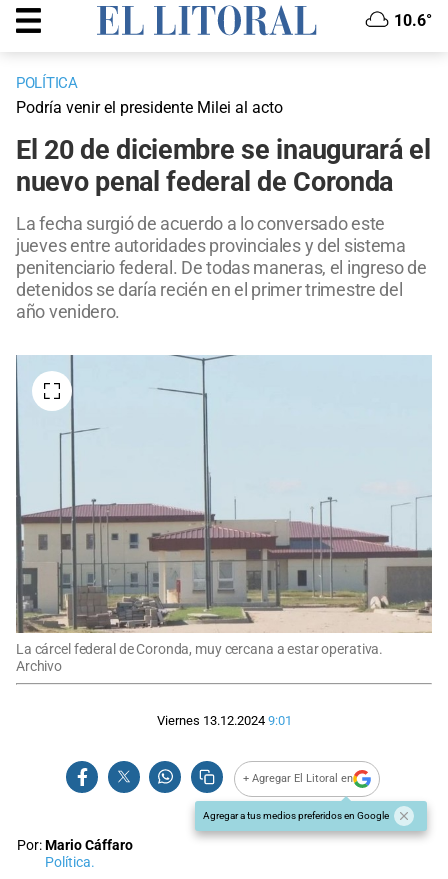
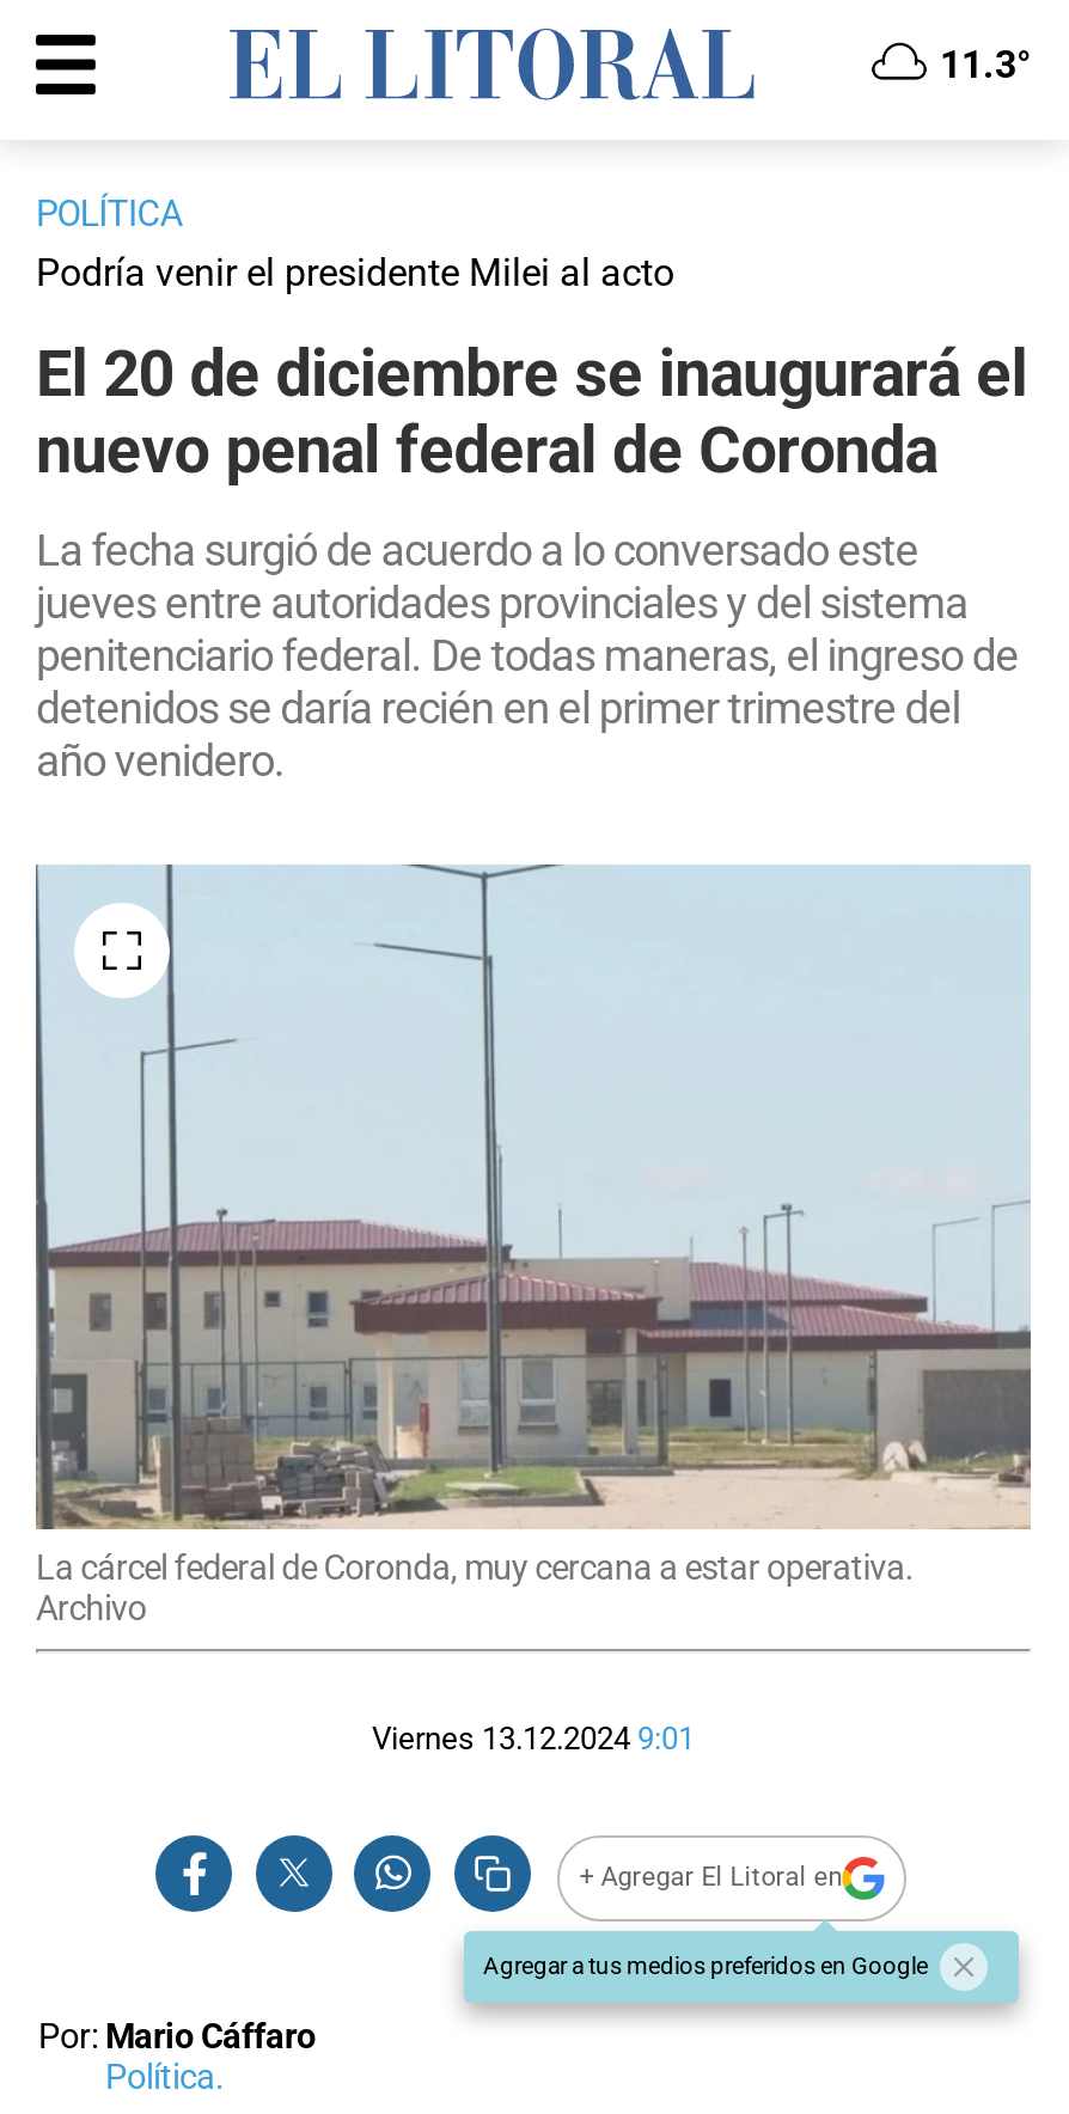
[394,10,432,29] 10.6° -> [940,41,1031,86] 11.3°

